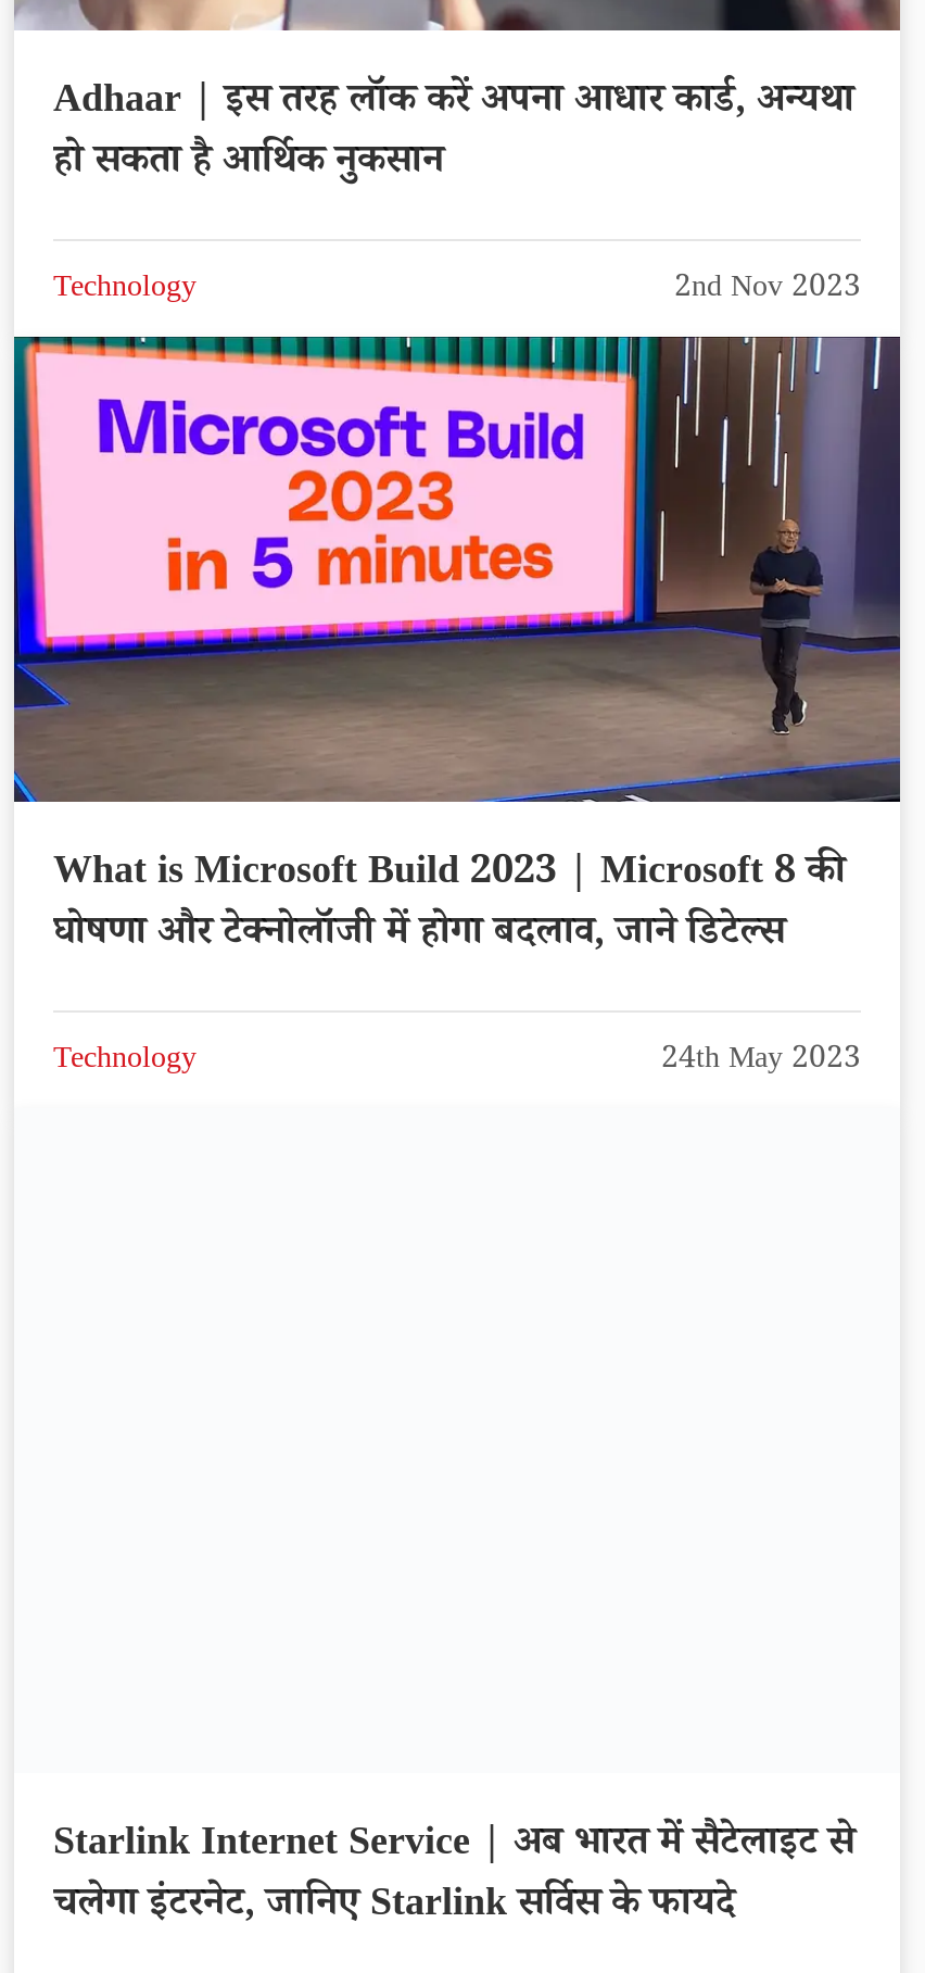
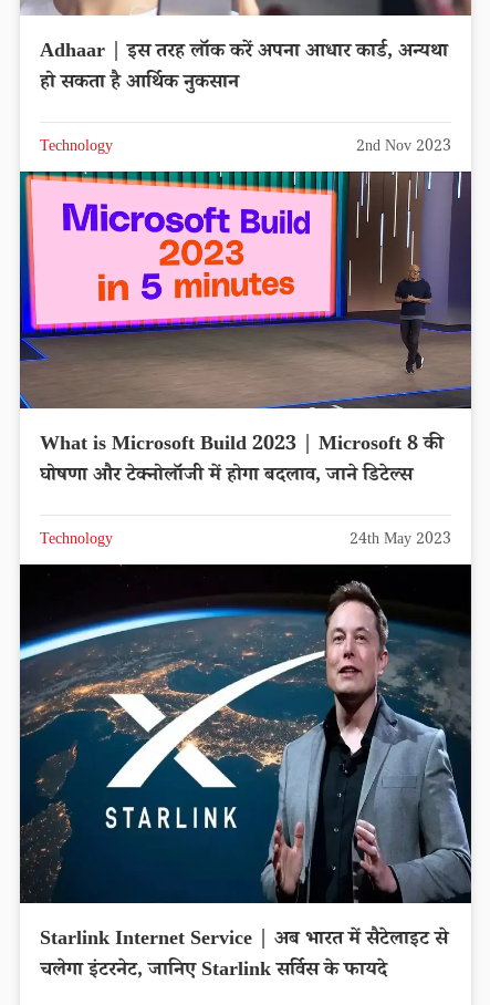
none -> [19,563,472,904] [image]

